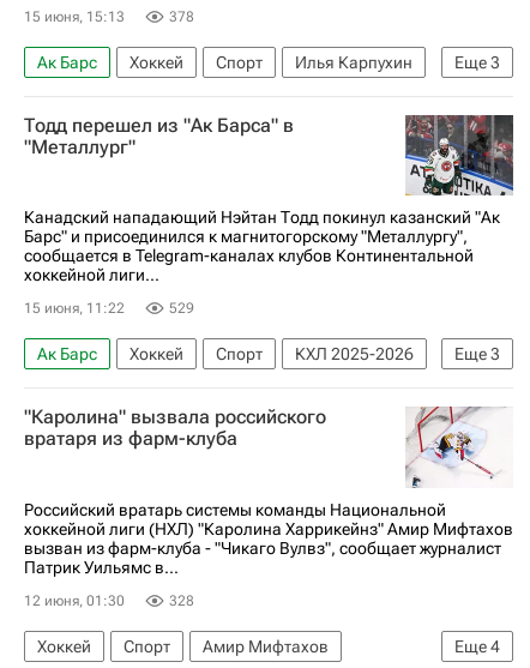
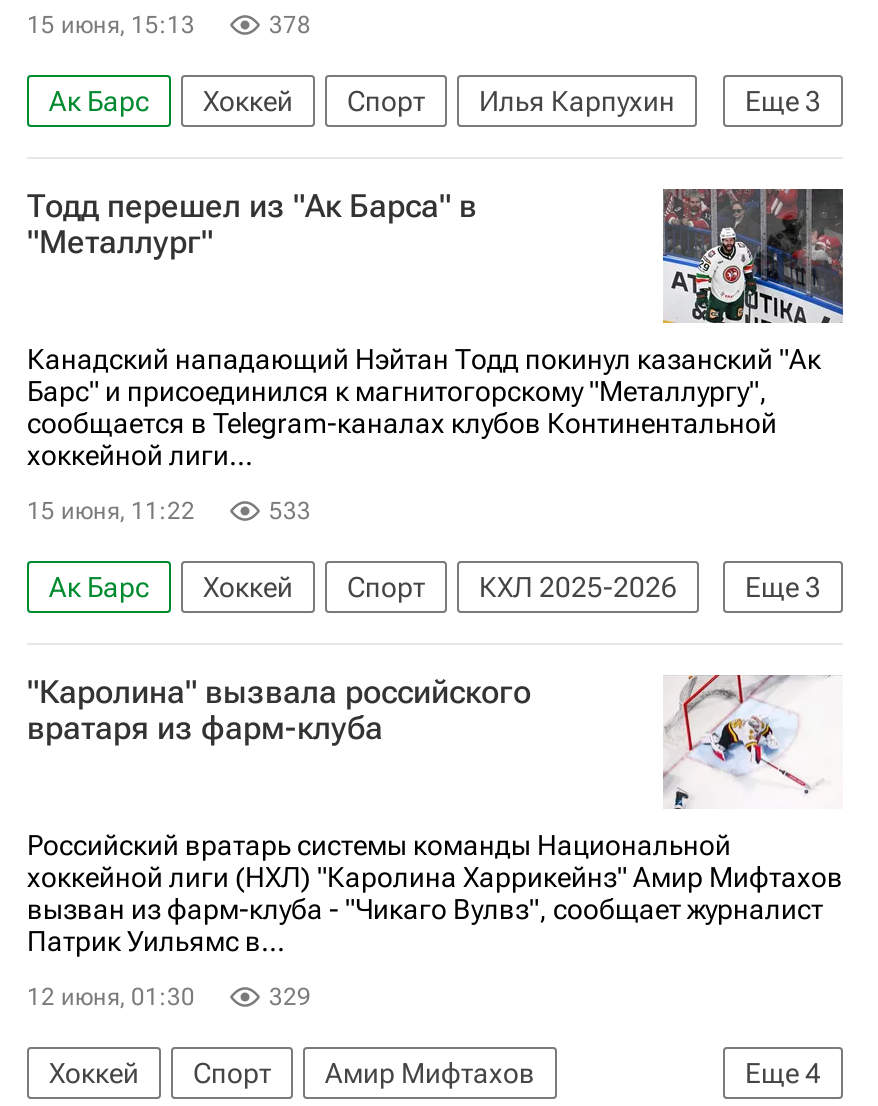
[169,300,194,317] 529 -> [269,496,311,524] 533
[169,592,194,609] 328 -> [269,983,311,1011] 329

